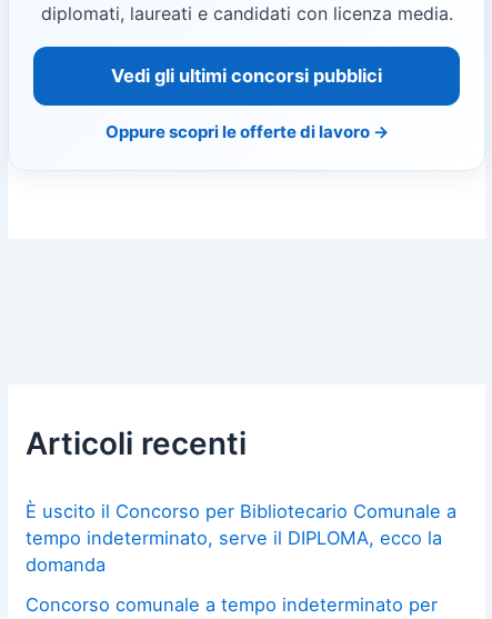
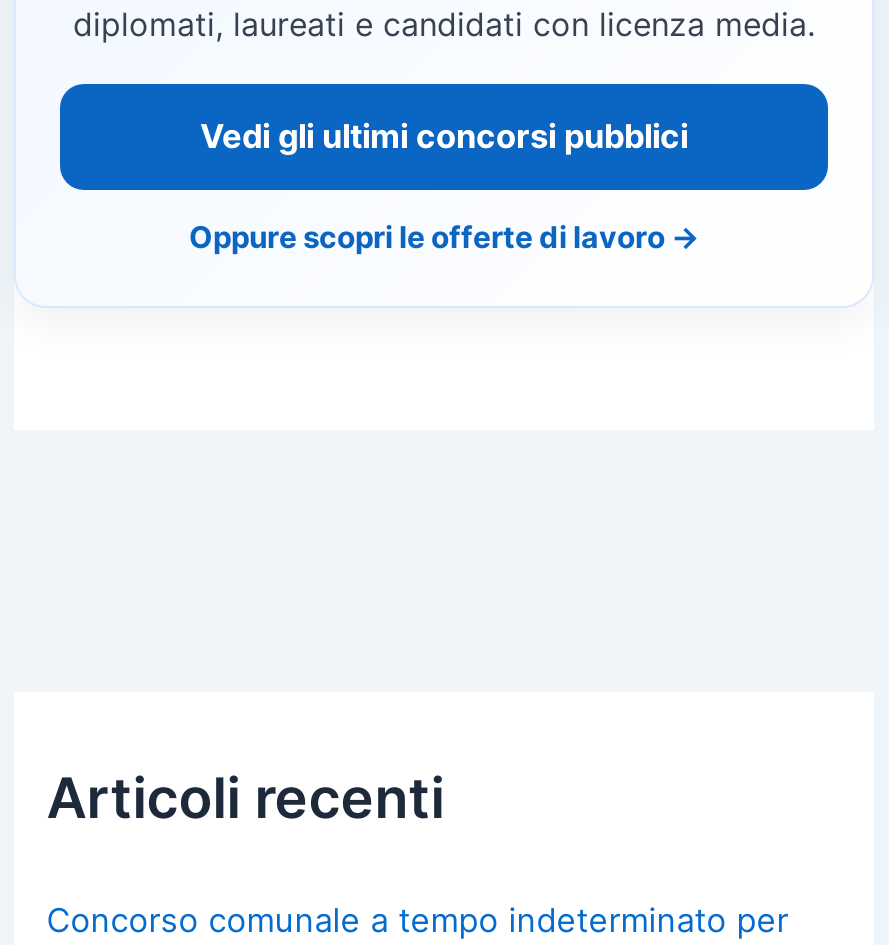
[26,500,457,576] È uscito il Concorso per Bibliotecario Comunale a | tempo indeterminato, serve il DIPLOMA, ecco la | domanda -> none

